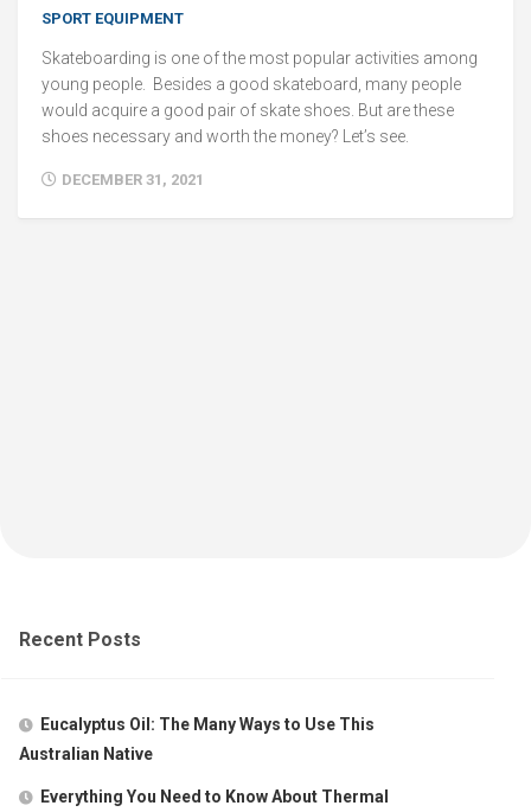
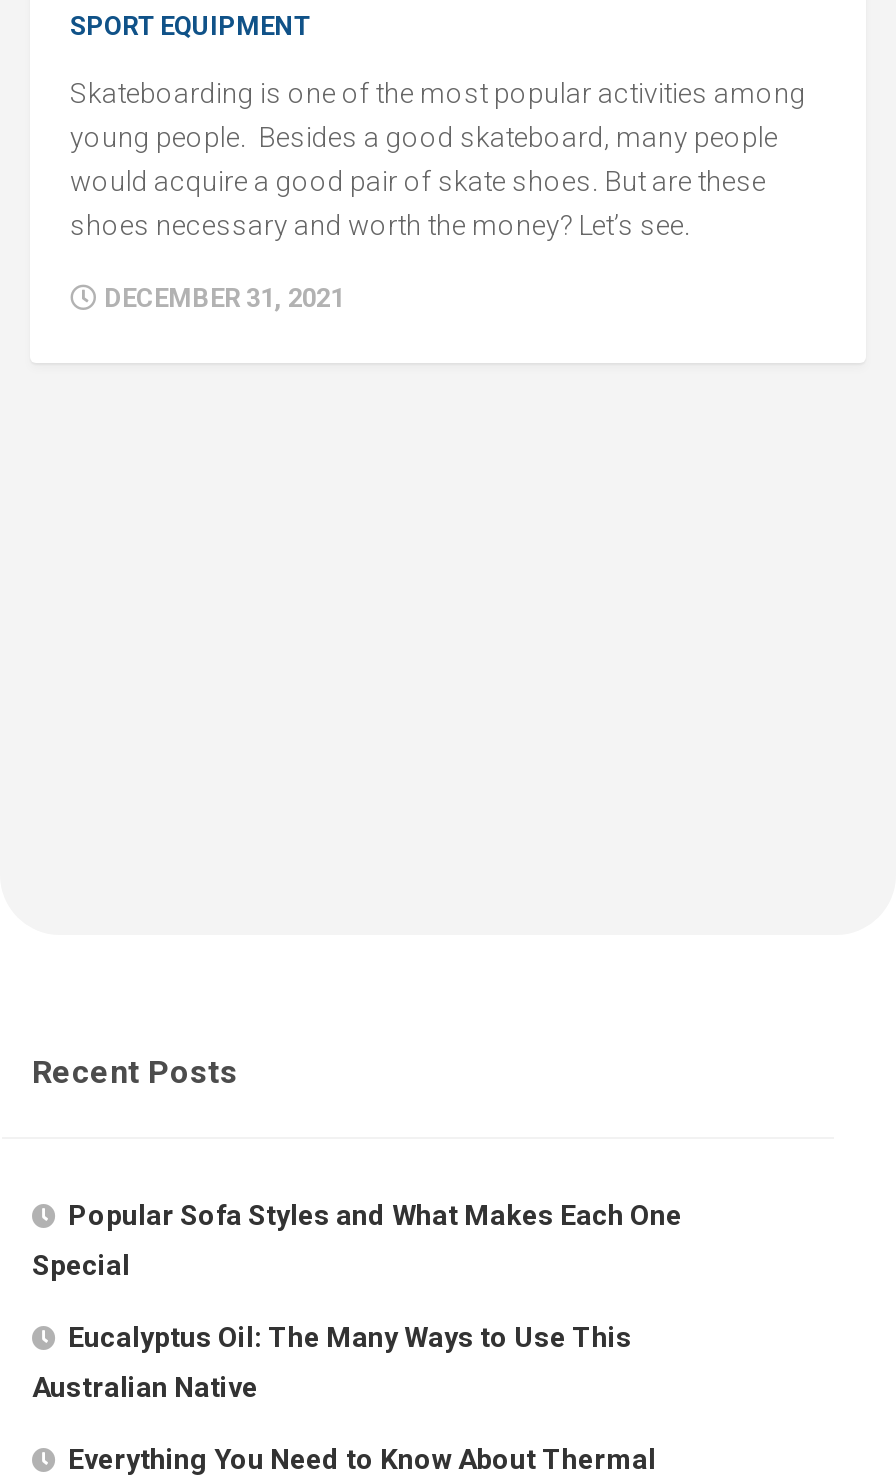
none -> [32,1199,682,1281] Popular Sofa Styles and What Makes Each One | Special

